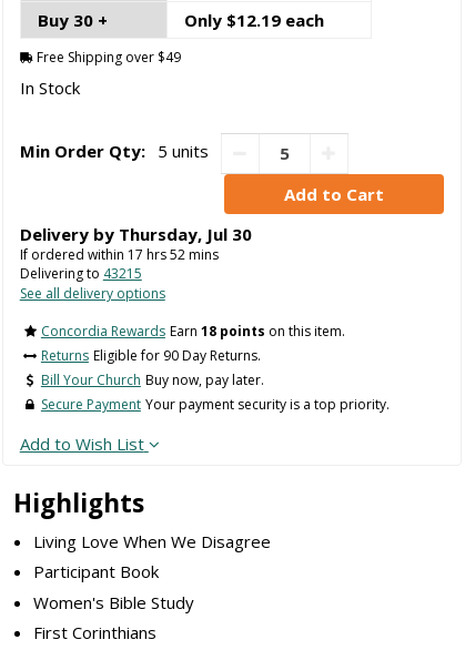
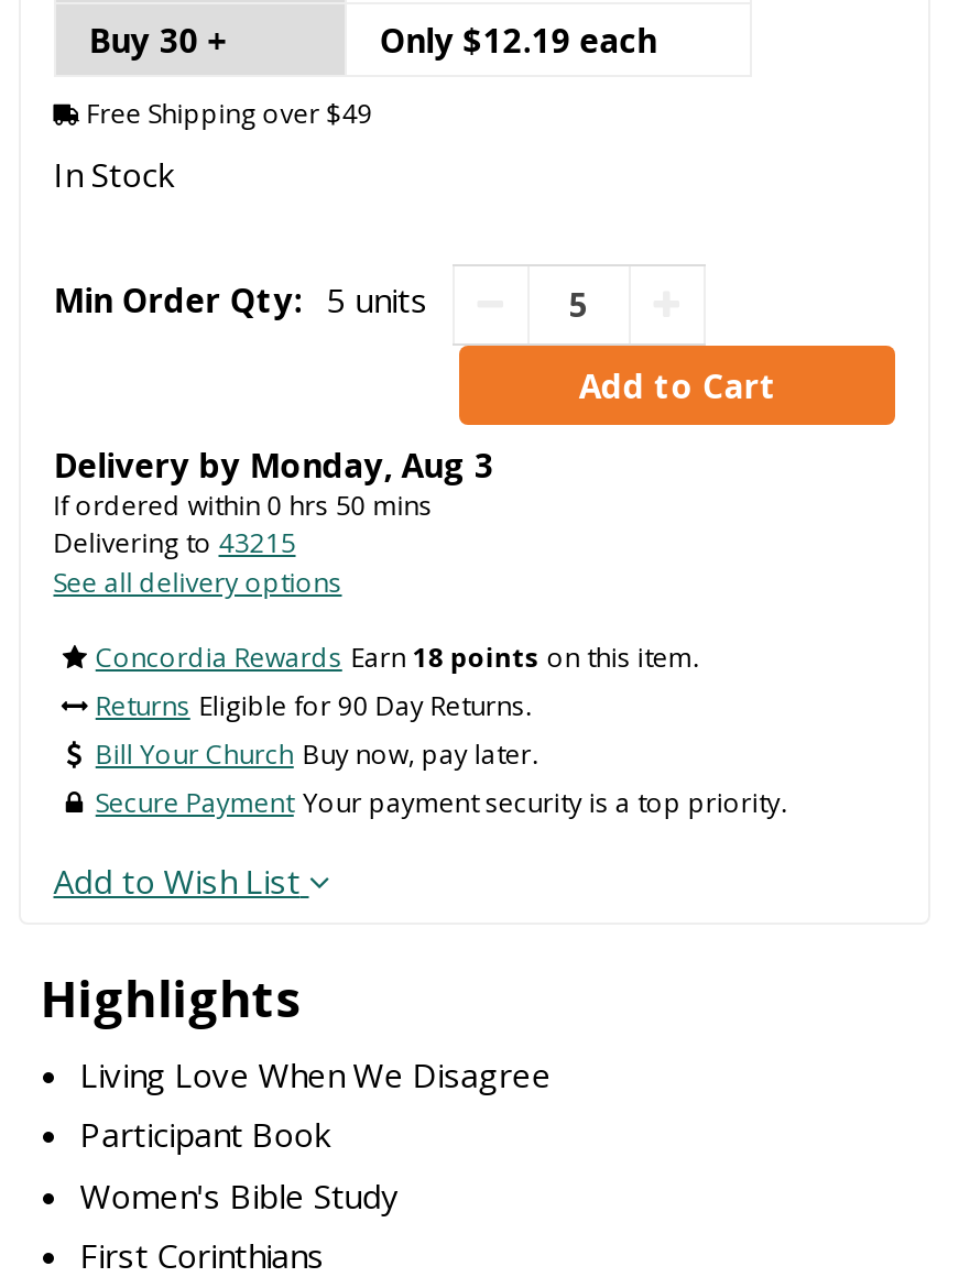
[20,223,252,245] Delivery by Thursday, Jul 30 -> [54,442,494,486] Delivery by Monday, Aug 3
[20,245,218,264] If ordered within 17 hrs 52mins -> [54,486,432,524] If ordered within 0 hrs 50mins

